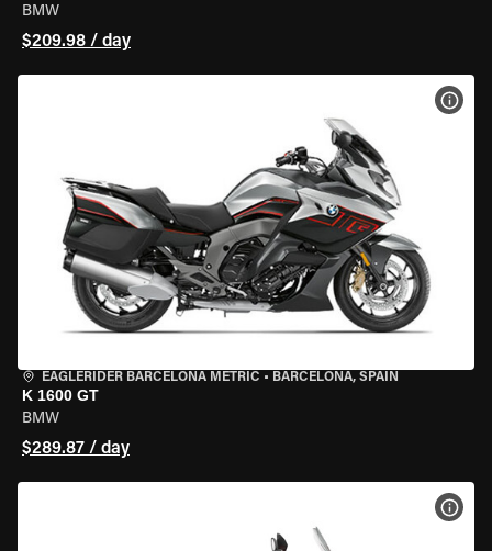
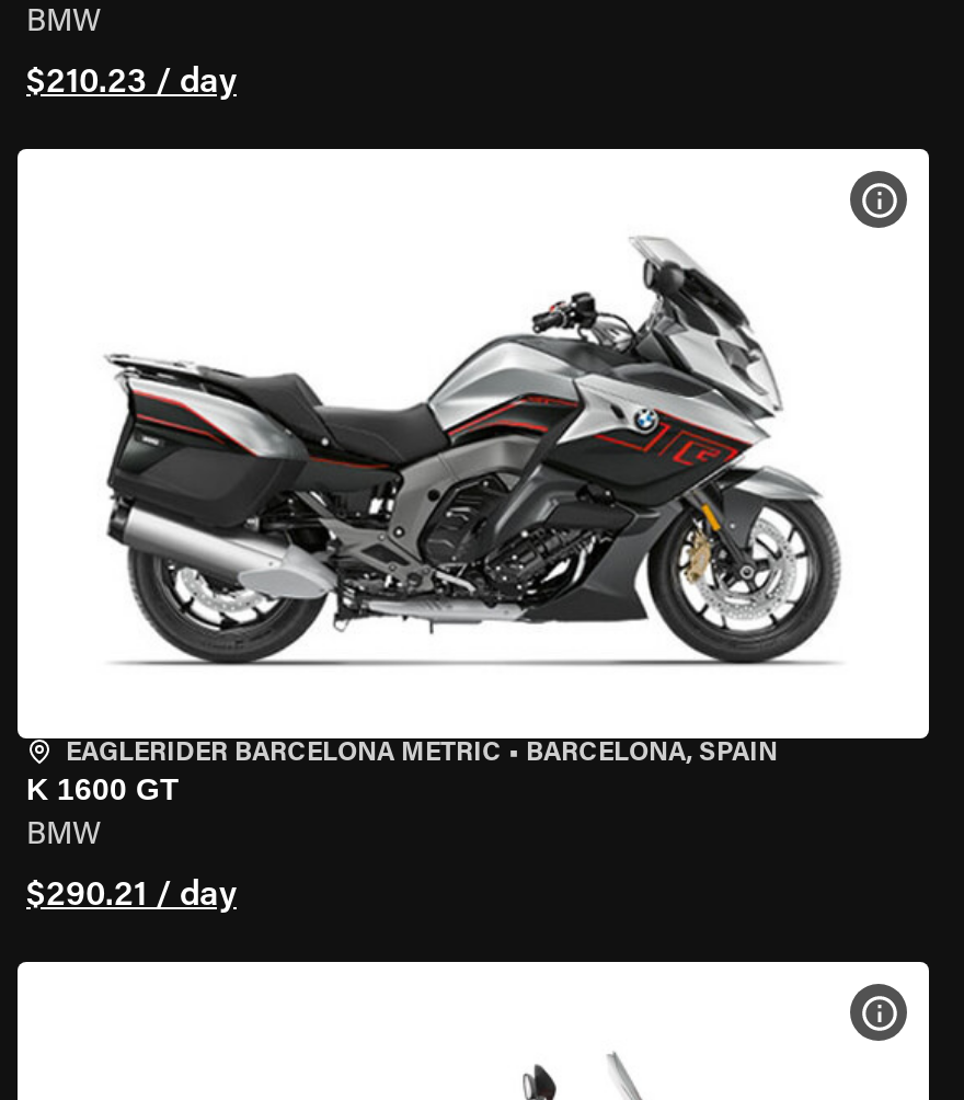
[22,33,131,50] $209.98 / day -> [26,66,237,101] $210.23 / day
[22,440,130,458] $289.87 / day -> [26,879,237,914] $290.21 / day

